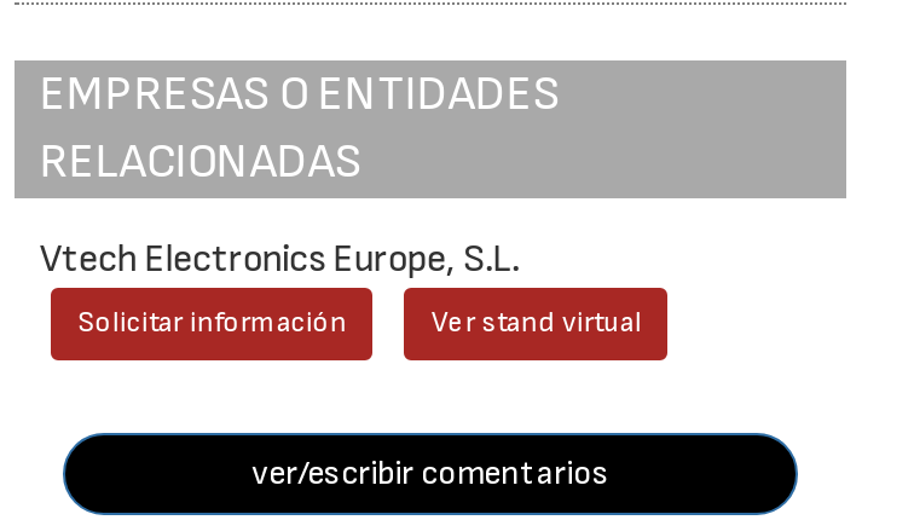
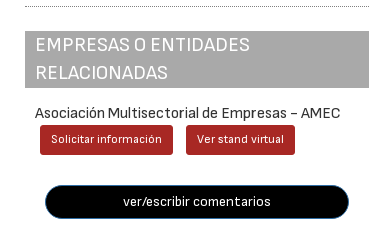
[40,238,518,283] Vtech Electronics Europe, S.L. -> [35,104,341,123] Asociación Multisectorial de Empresas - AMEC

